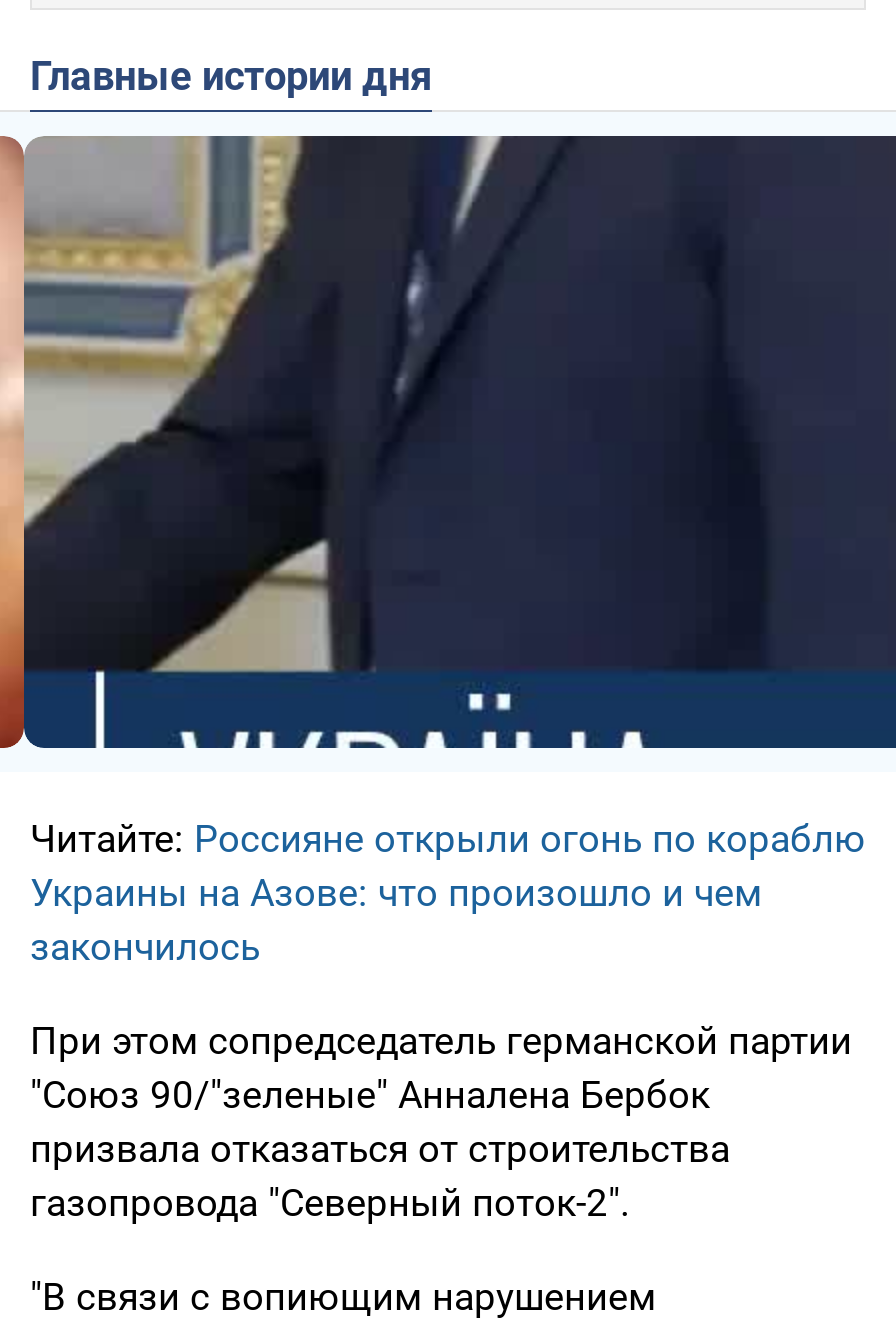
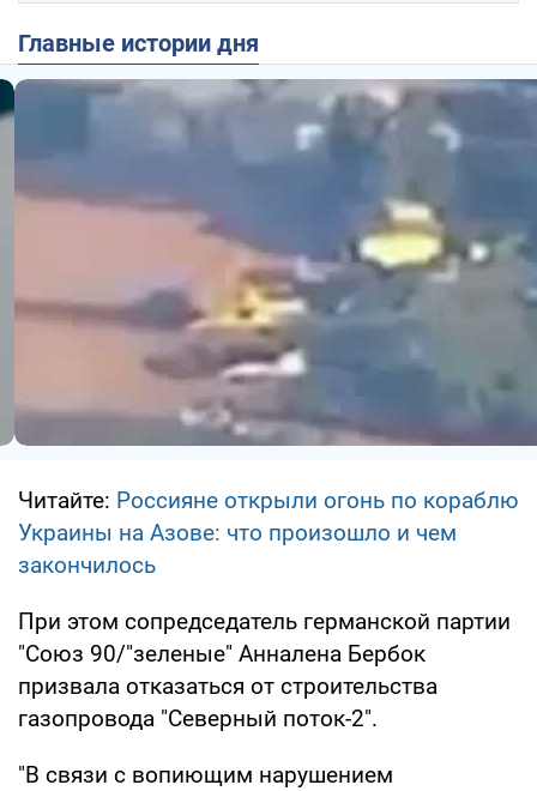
[6,134,890,750] [image] -> [4,78,533,447] [image]

